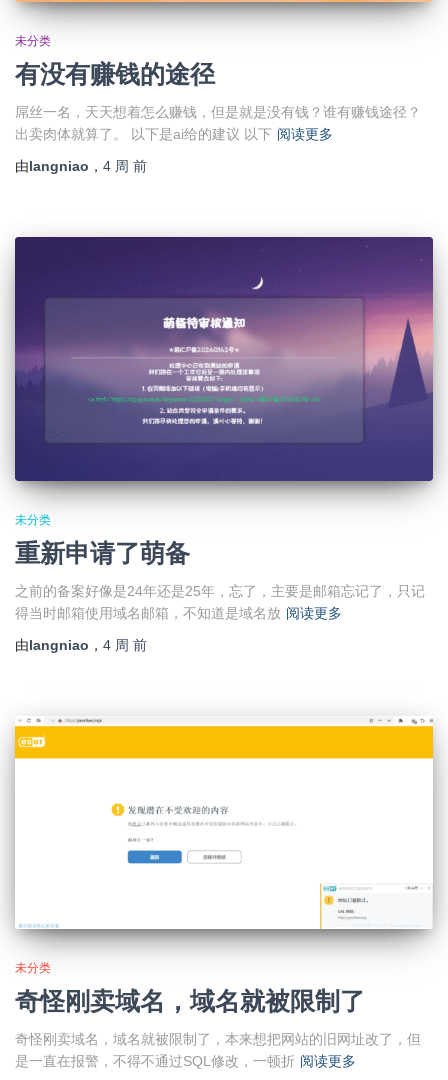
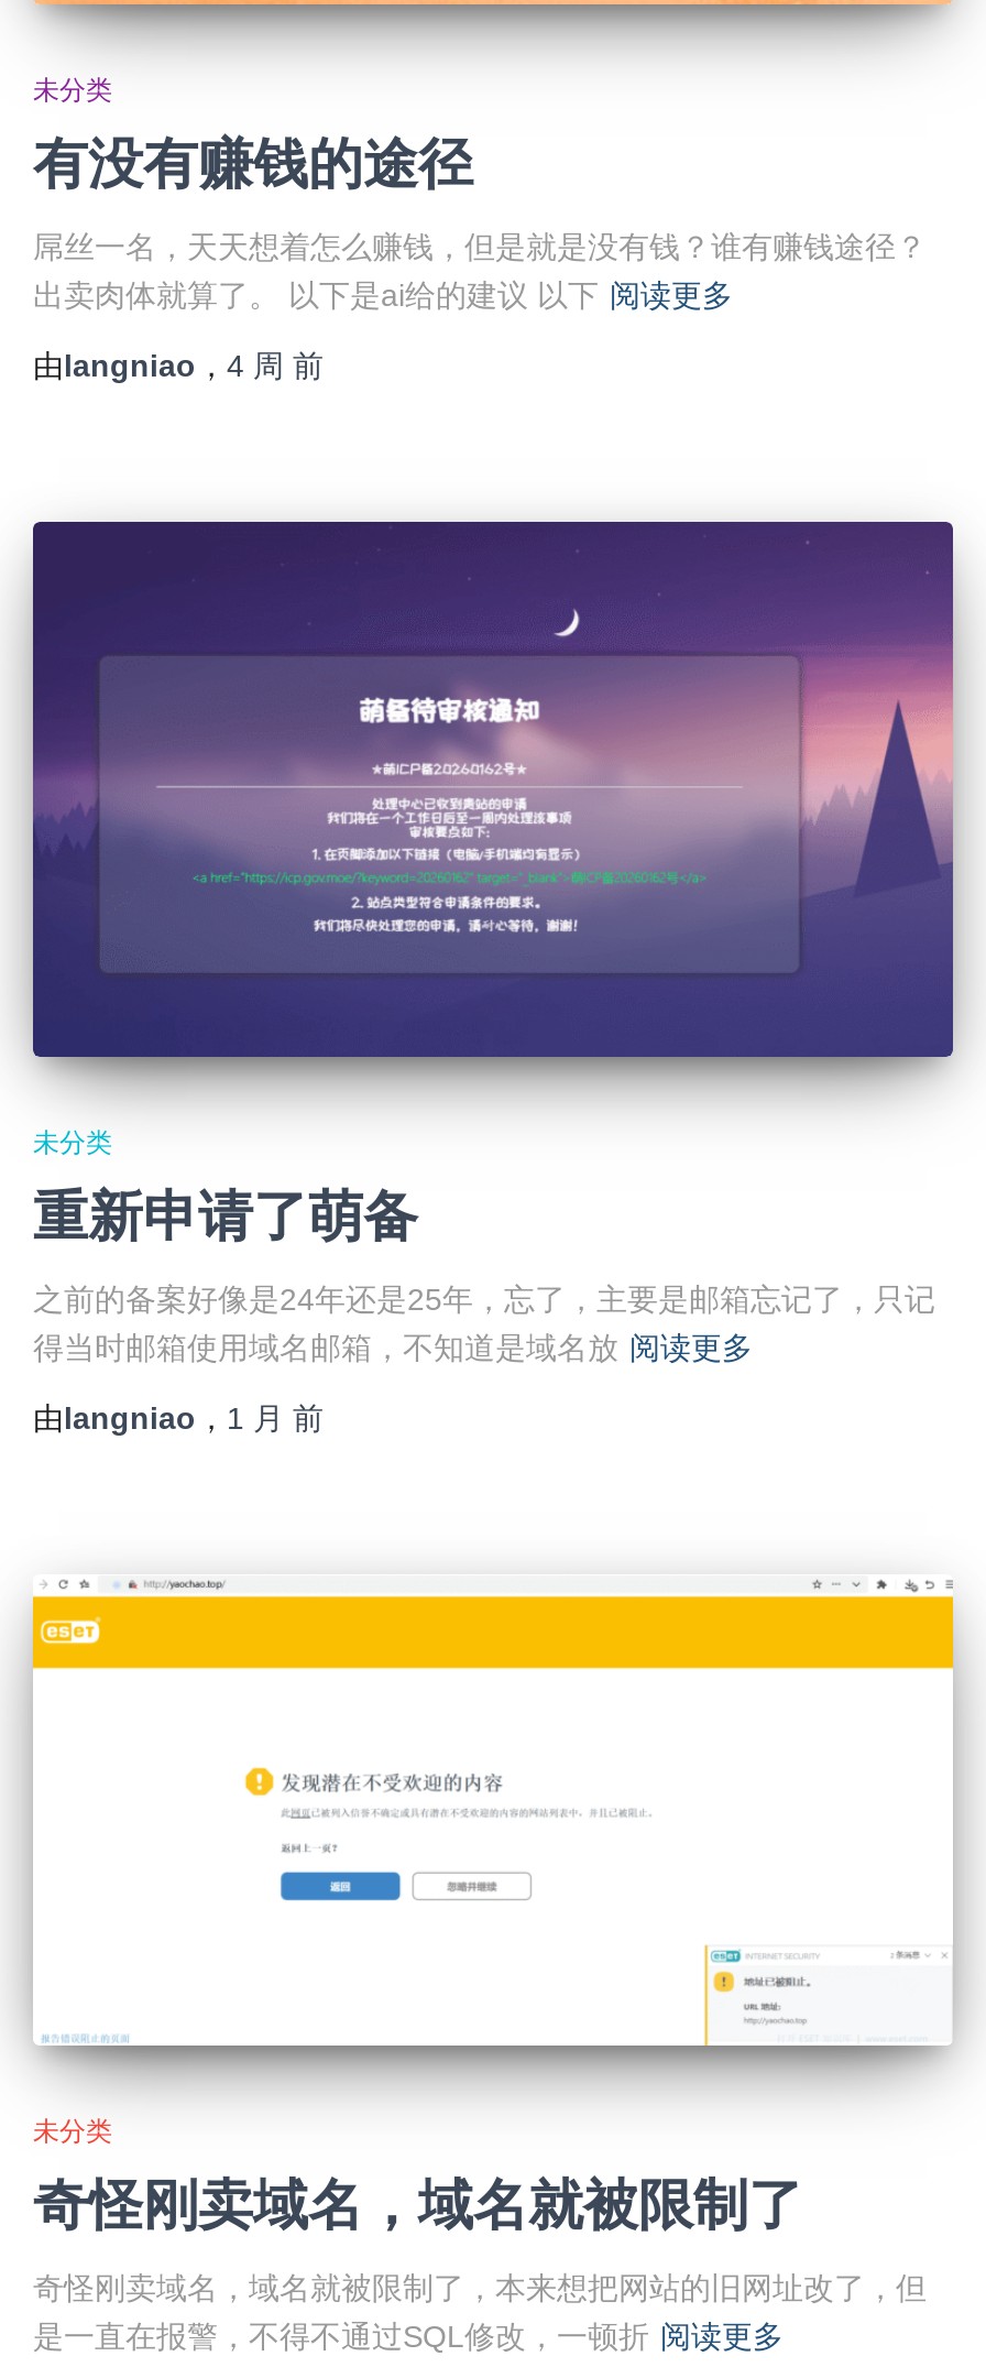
[15,637,147,653] 由langniao，4 周前 -> [33,1401,324,1436] 由langniao，1 月前

